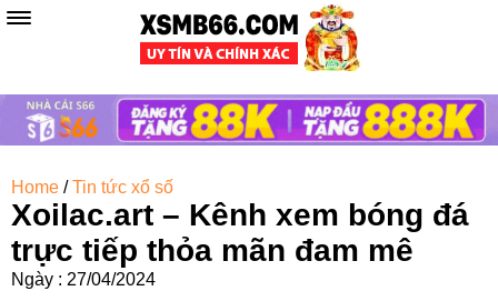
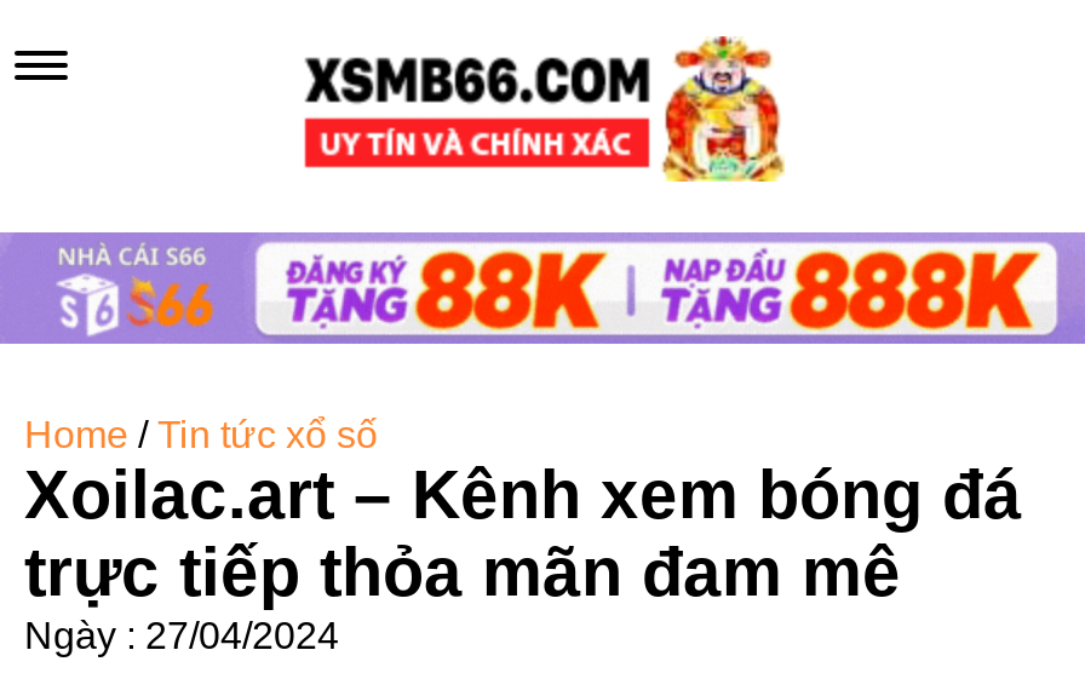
[118,99,485,141] [image] -> [257,242,1058,336] [image]

